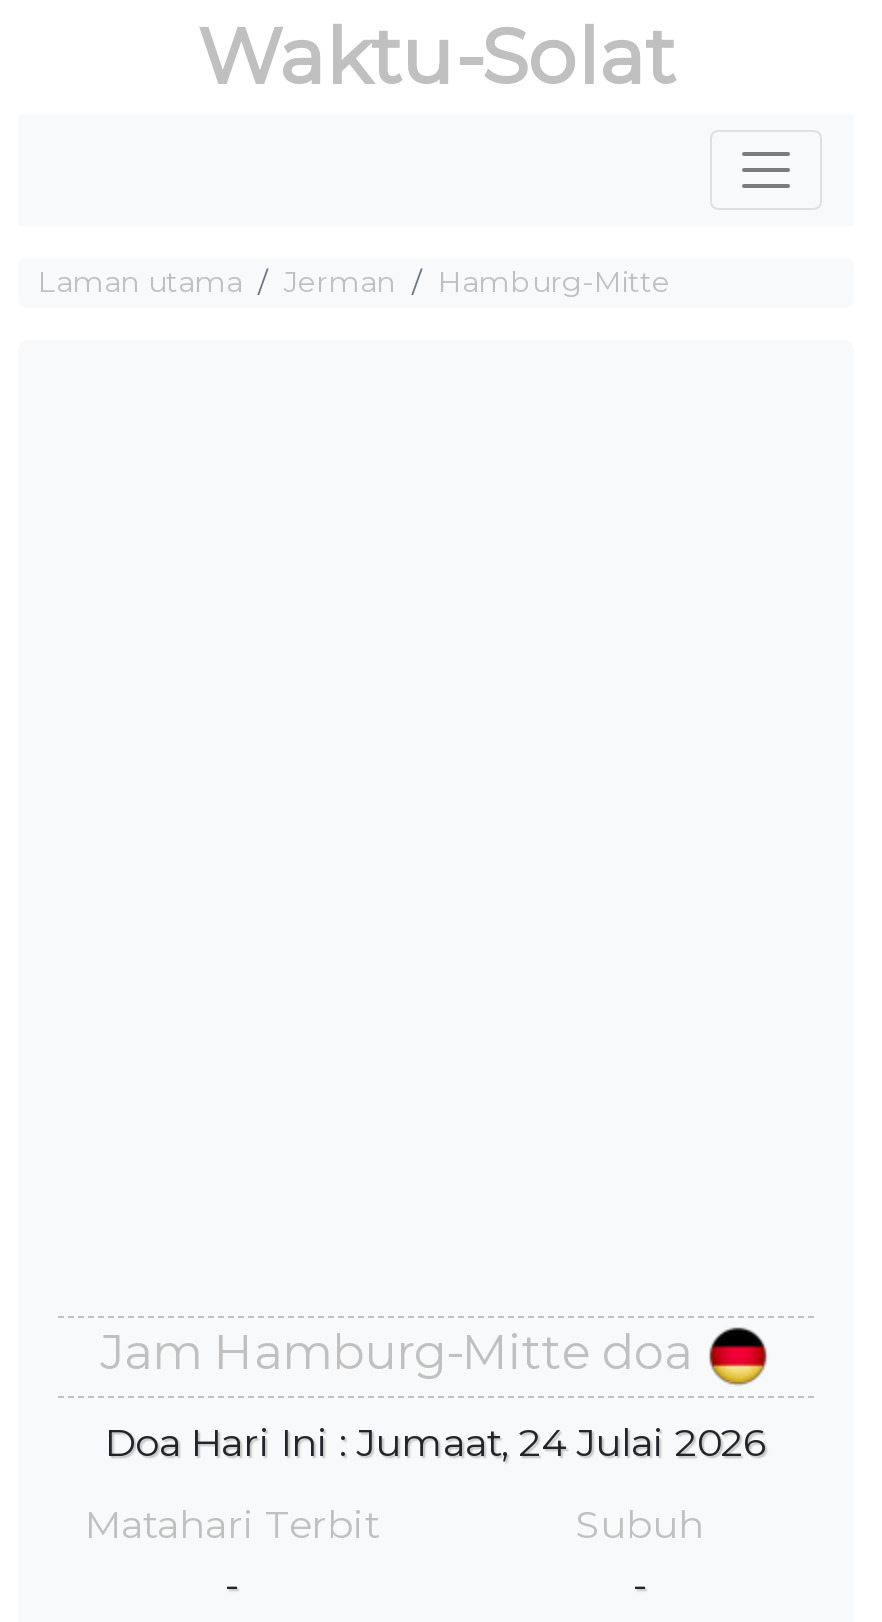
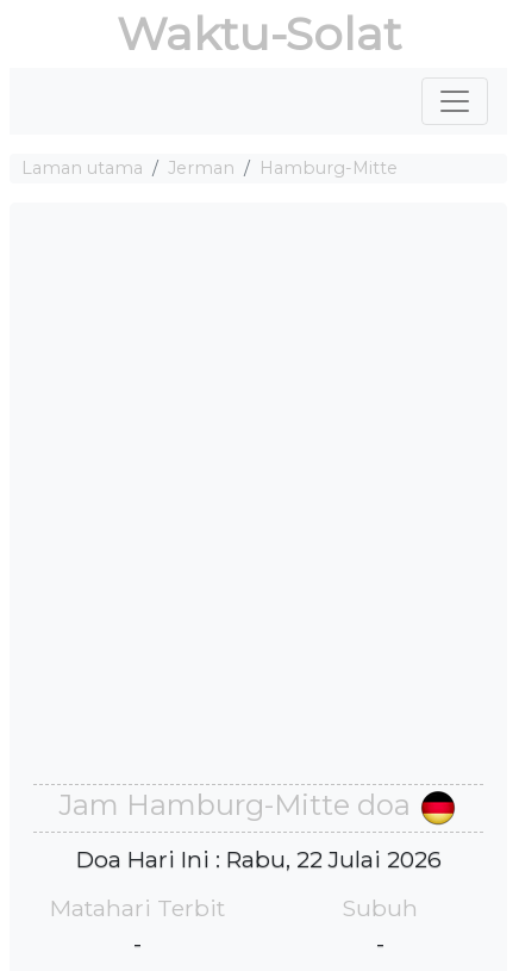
[105,1418,767,1466] Doa Hari Ini : Jumaat, 24 Julai 2026 -> [76,844,441,873] Doa Hari Ini : Rabu, 22 Julai 2026

